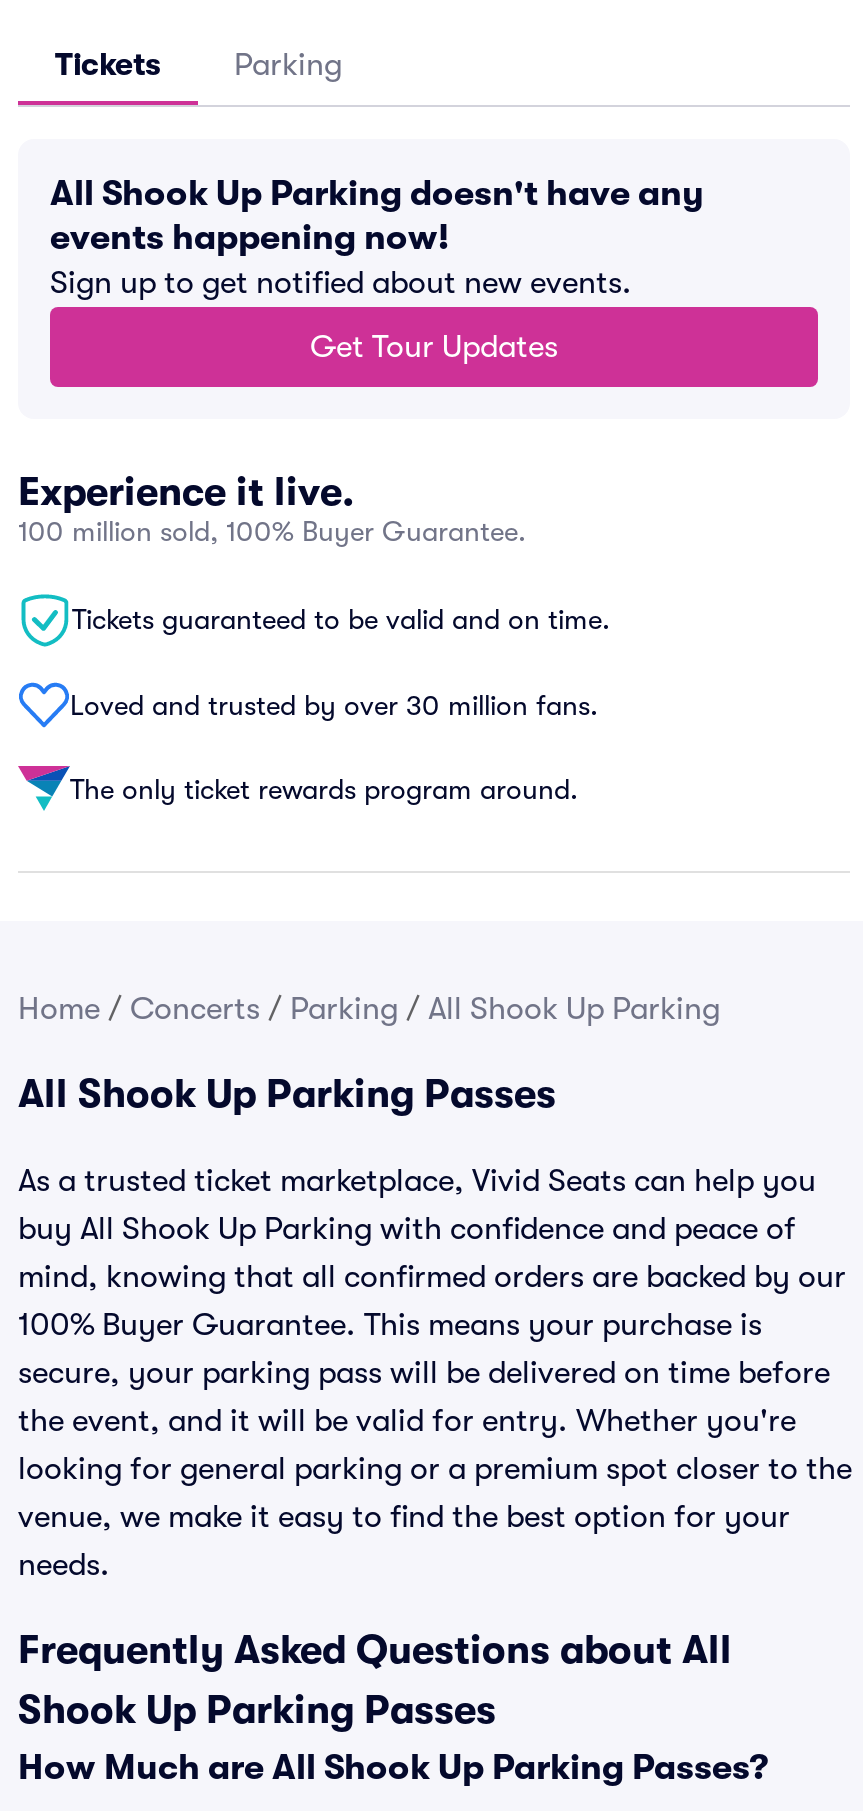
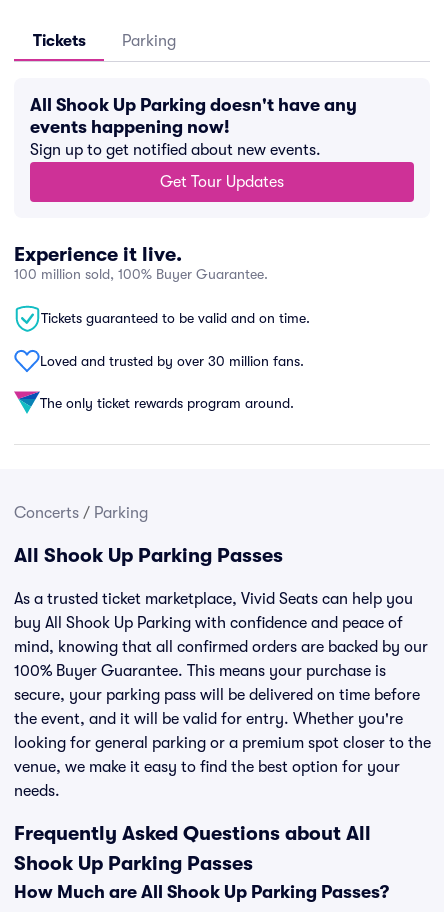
[18,991,720,1027] Home / Concerts / Parking / All Shook Up Parking -> [14,504,148,522] Concerts / Parking

